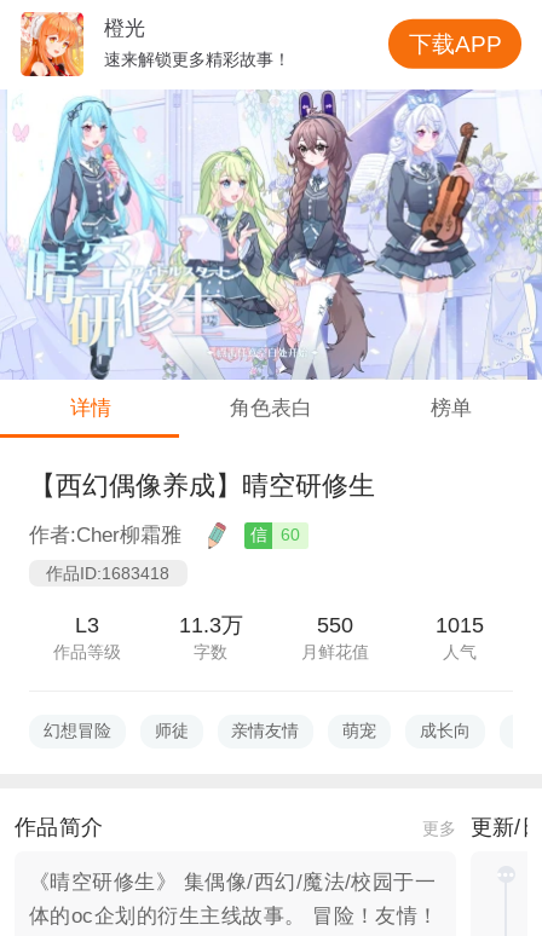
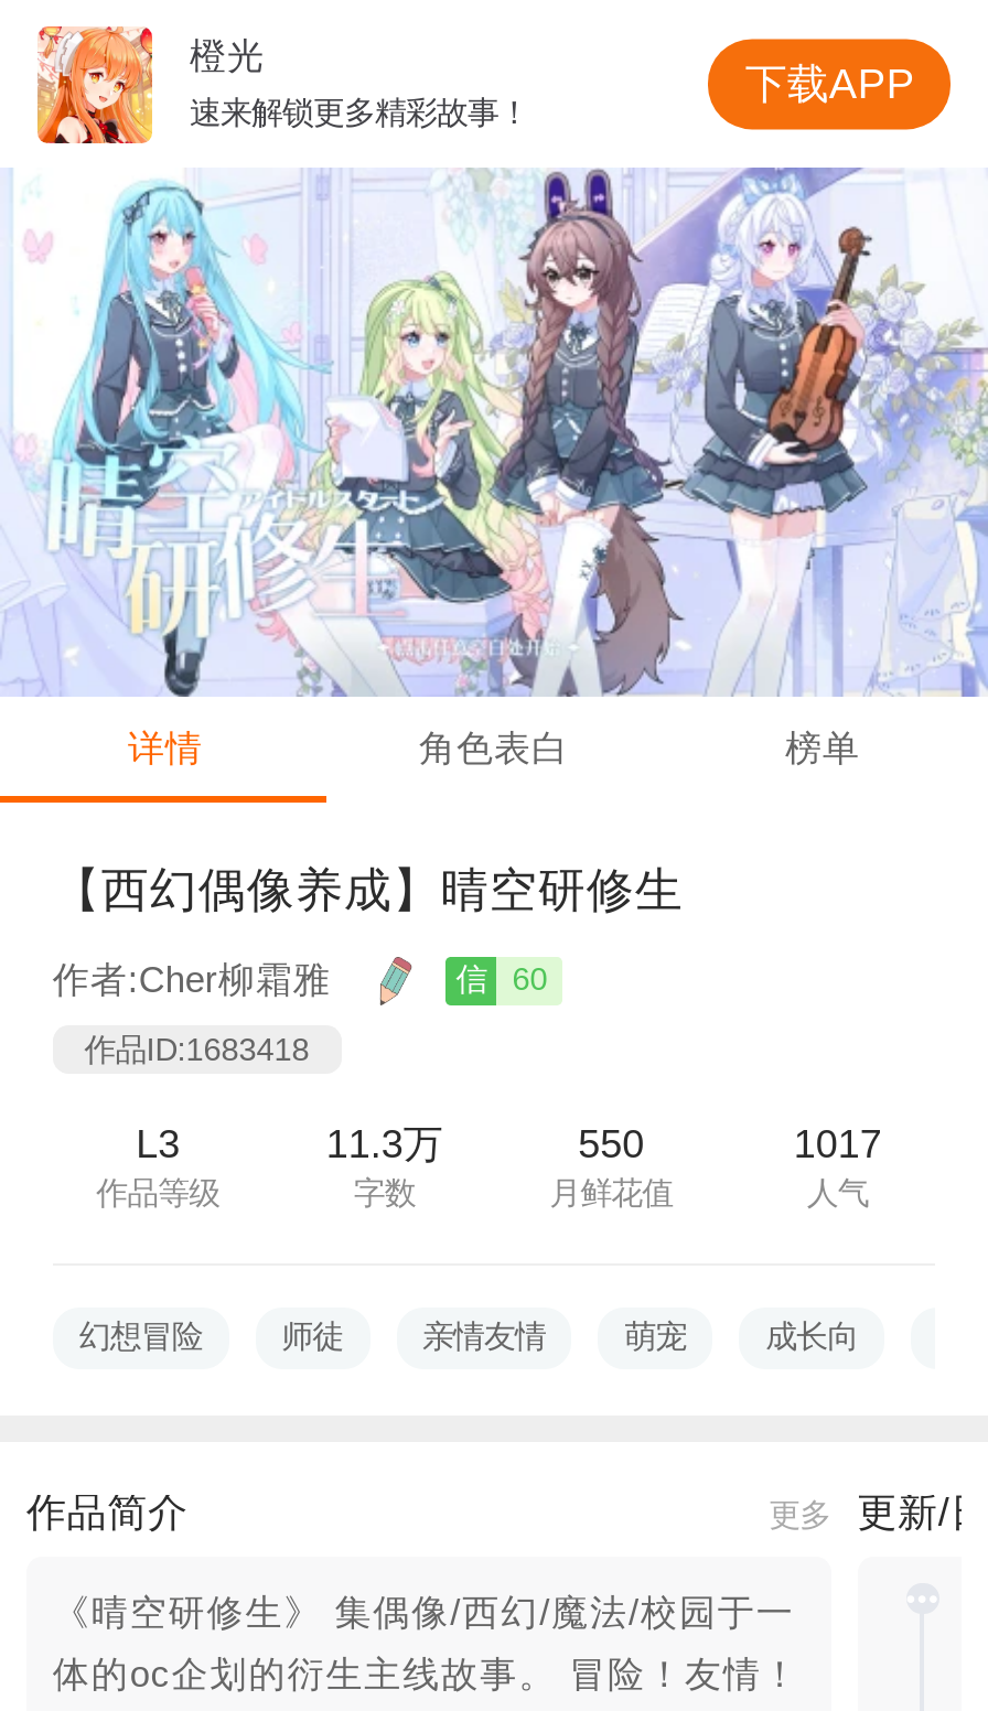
[435,613,484,637] 1015 -> [793,1121,882,1165] 1017

